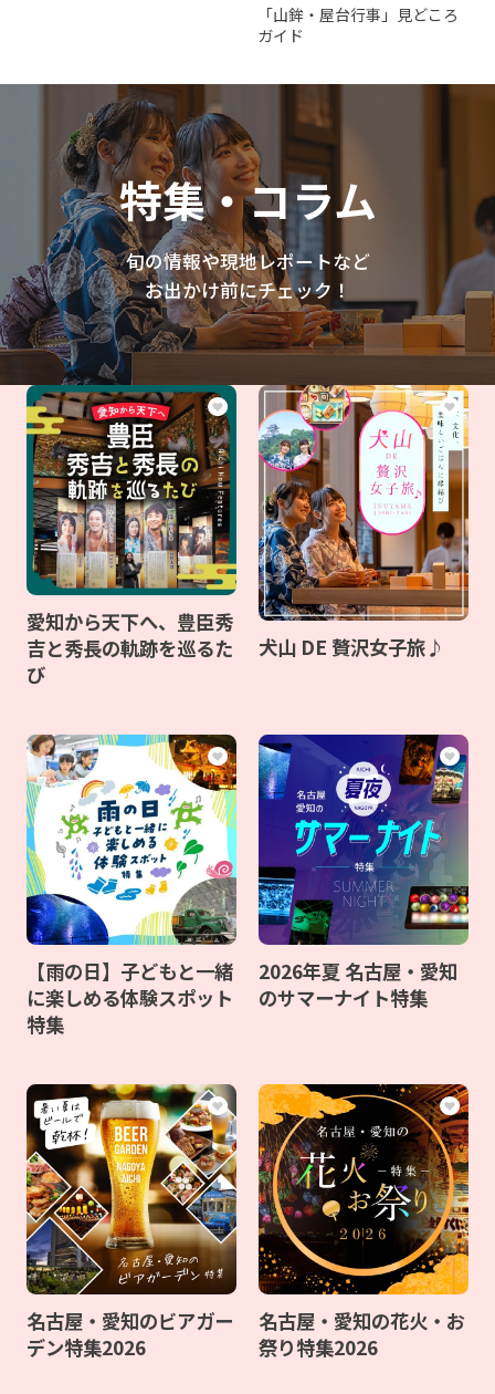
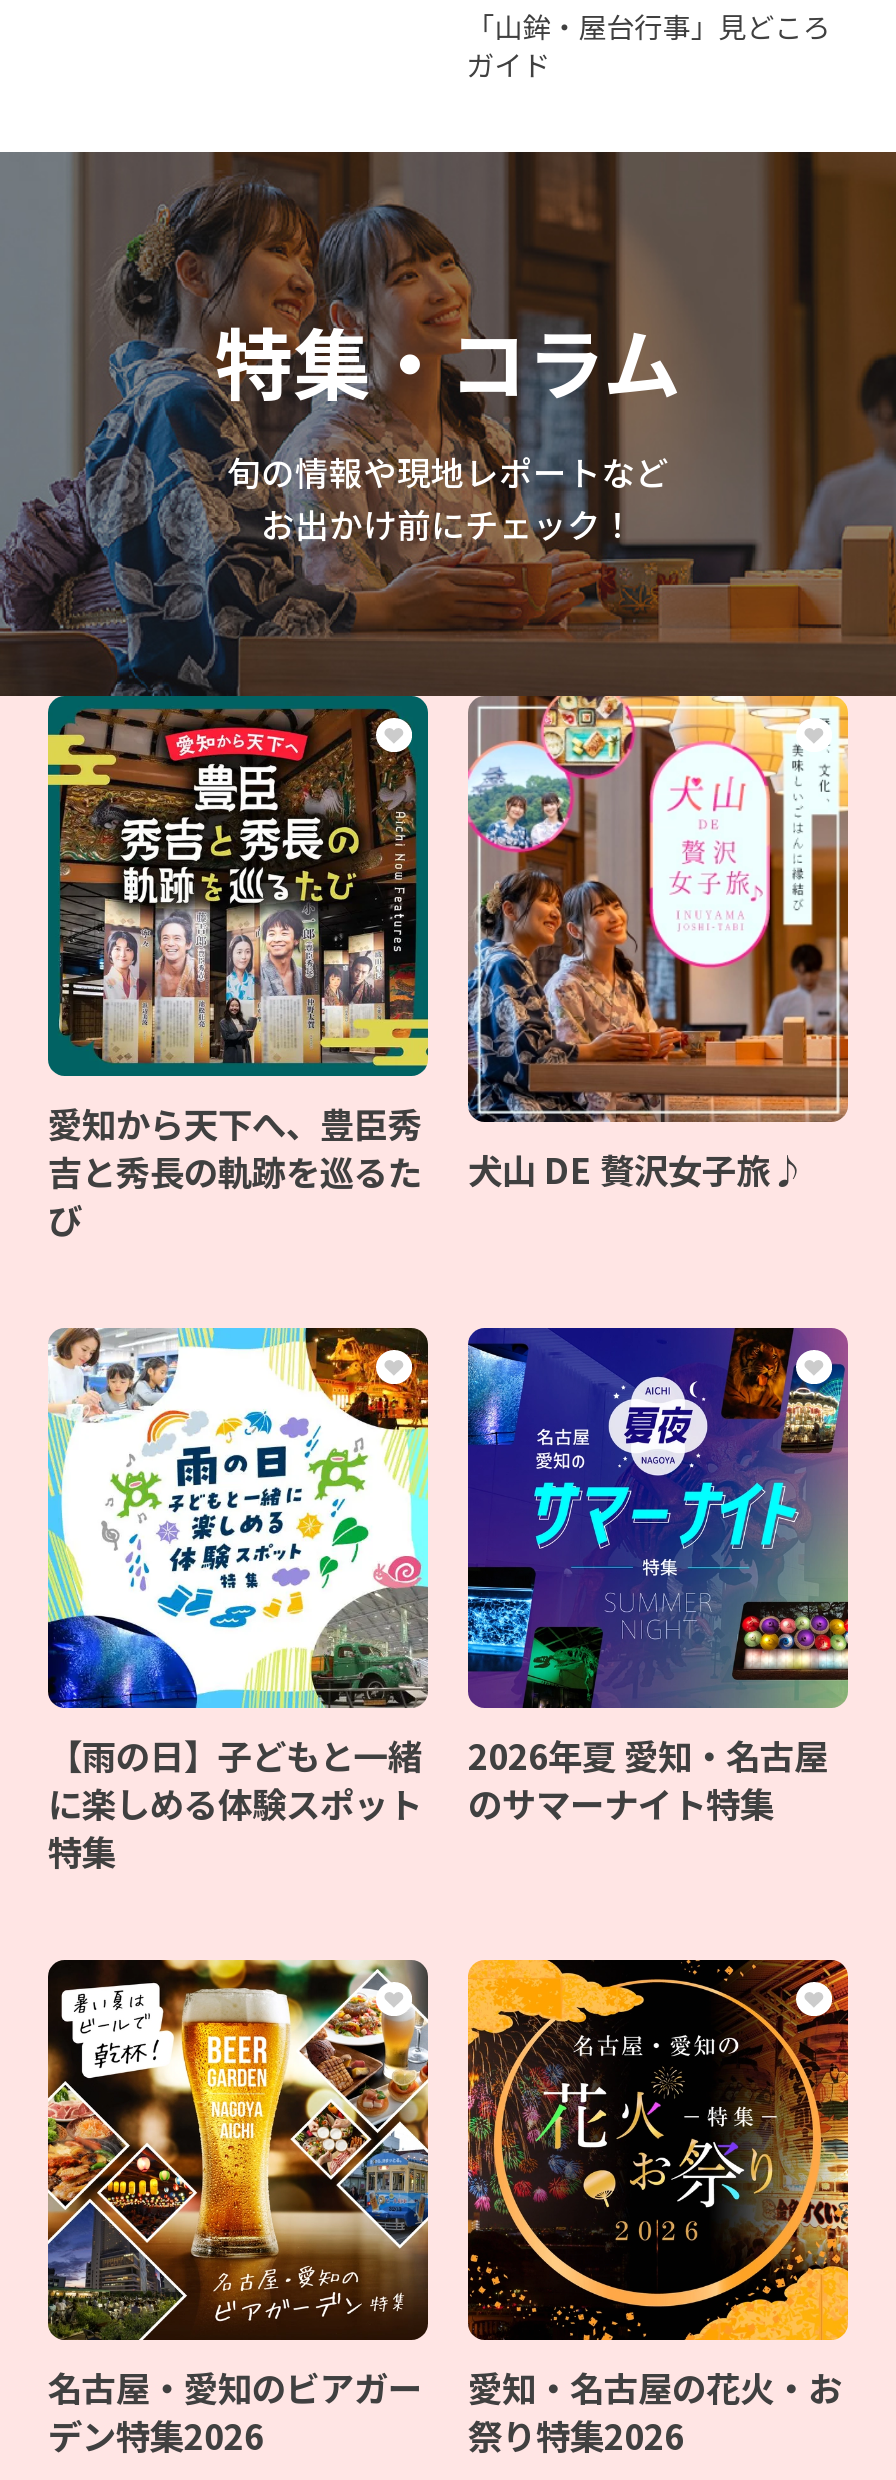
[259,957,457,985] 2026年夏 名古屋・愛知 -> [468,1730,828,1780] 2026年夏 愛知・名古屋
[259,1307,465,1334] 名古屋・愛知の花火・お -> [468,2362,842,2412] 愛知・名古屋の花火・お

